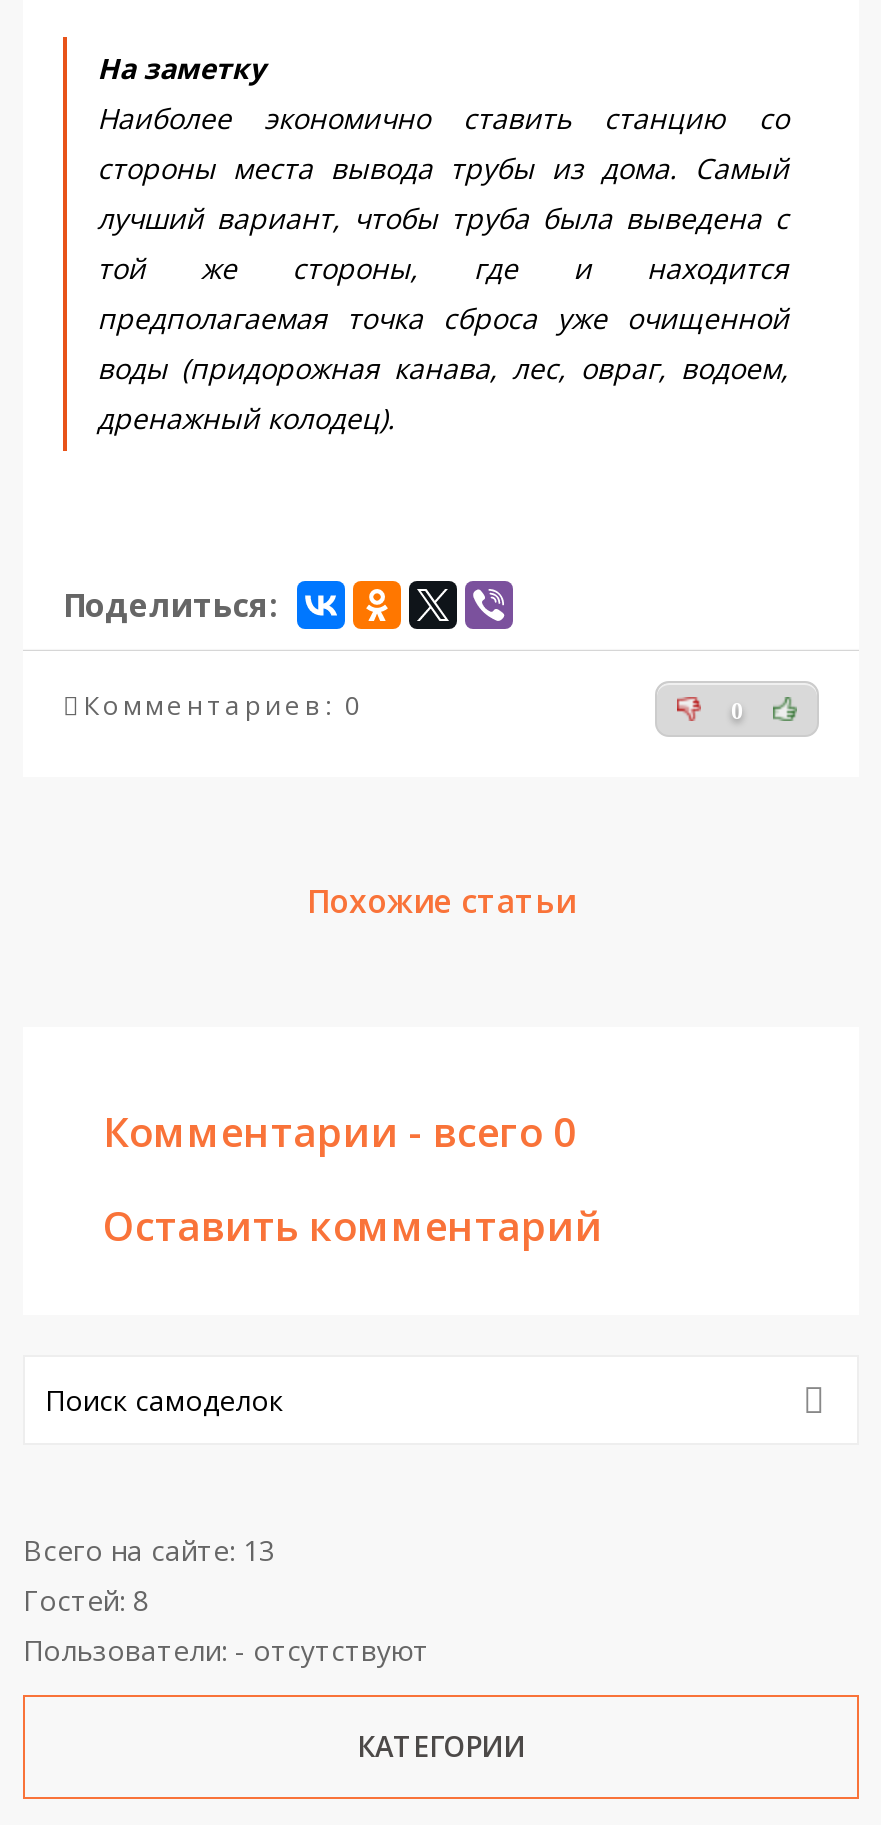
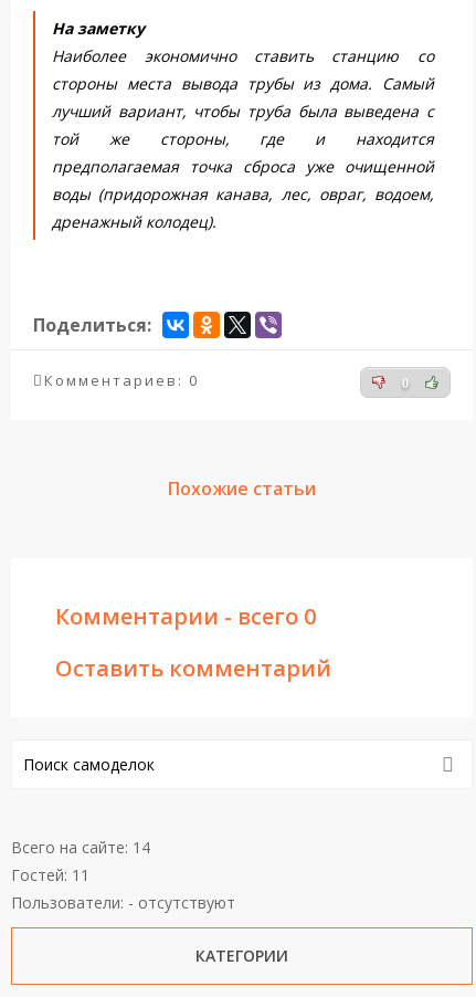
[23,1531,275,1569] Всего на сайте: 13 -> [11,837,150,858] Всего на сайте: 14
[23,1581,149,1619] Гостей: 8 -> [11,865,89,886] Гостей: 11

